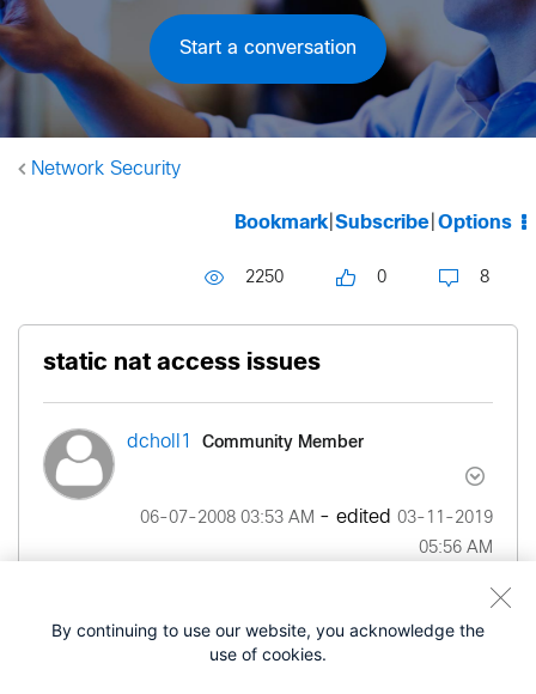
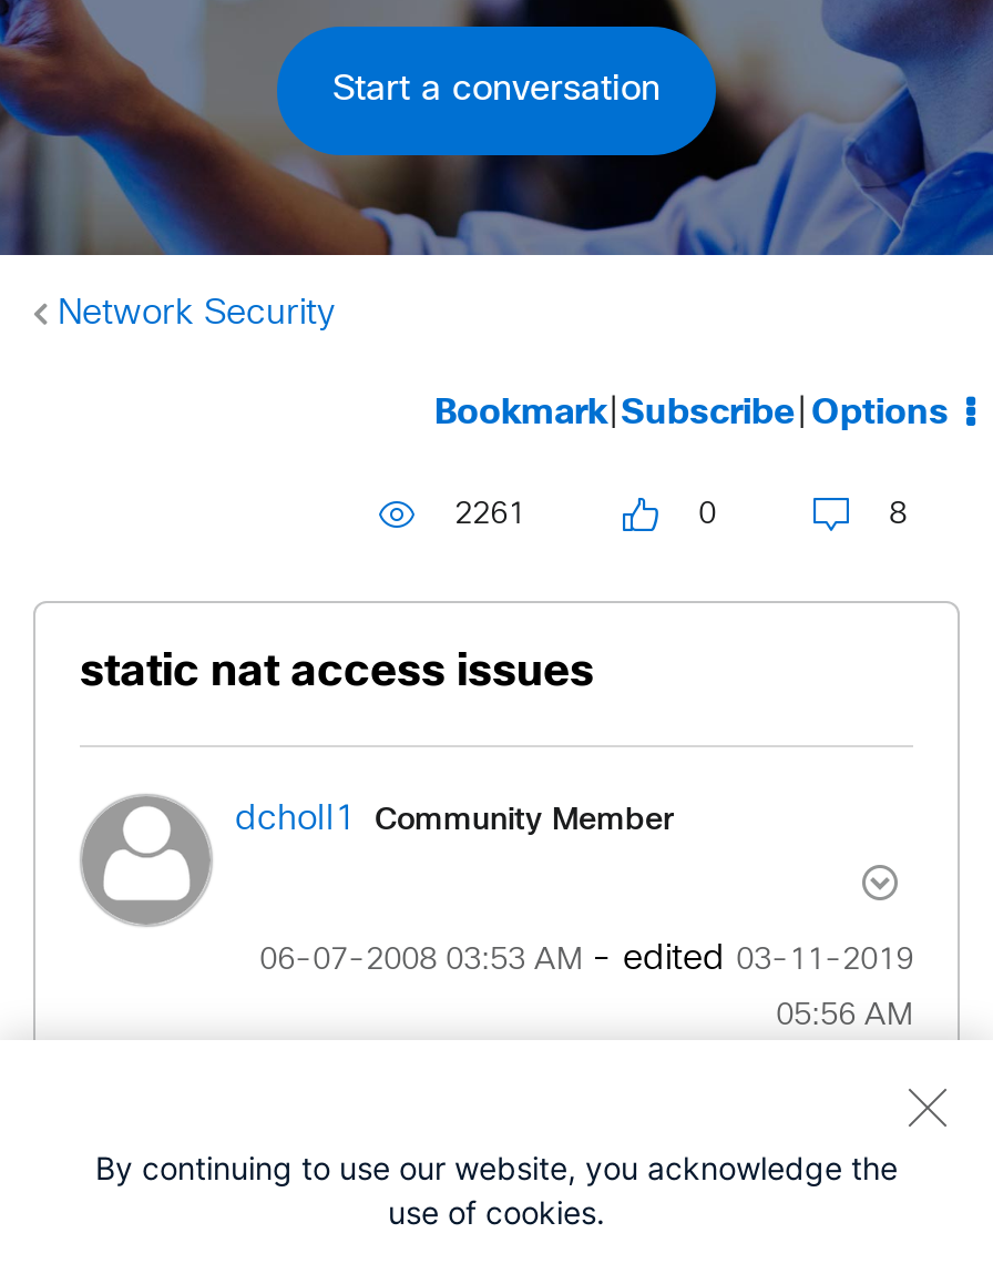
[245,270,284,286] 2250 -> [454,501,525,530] 2261

